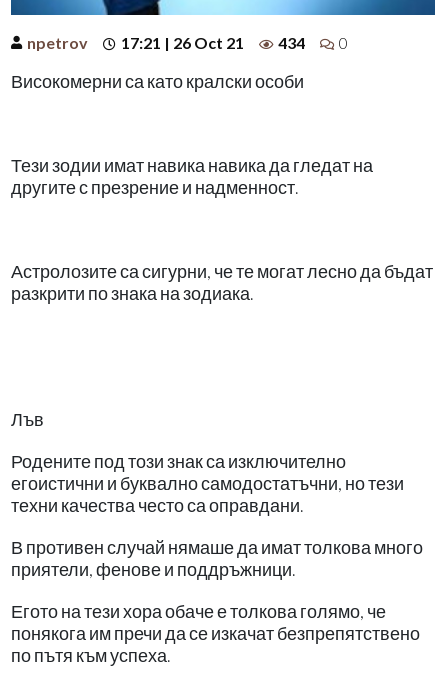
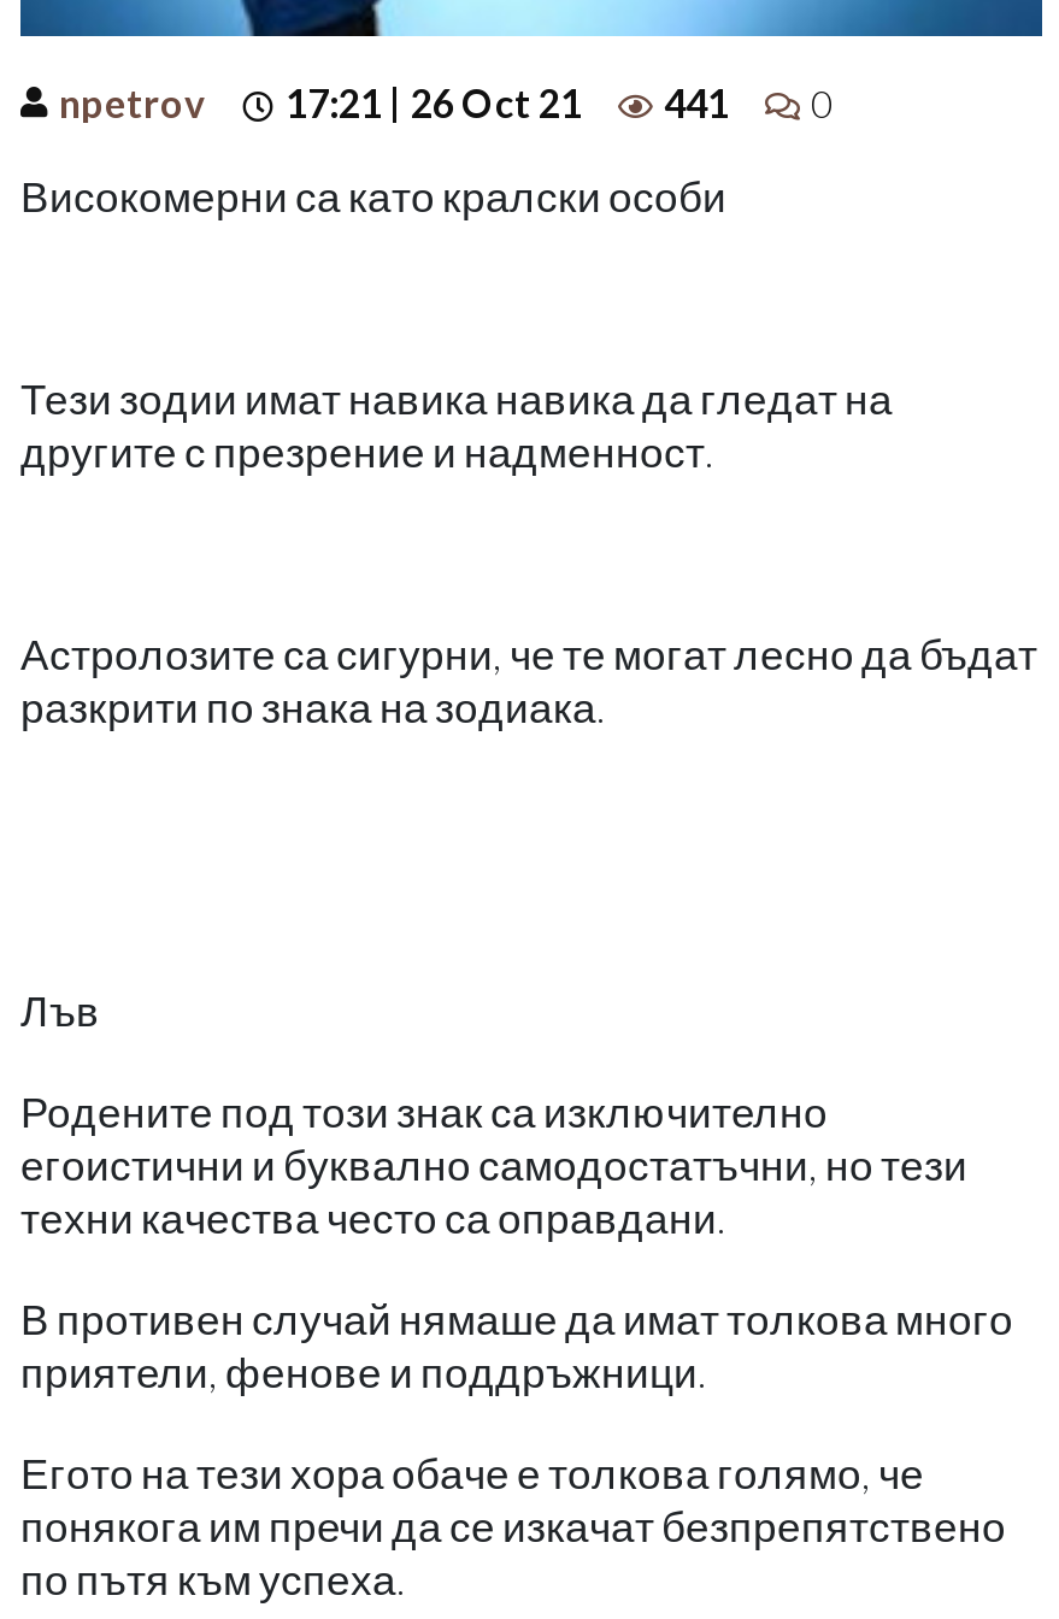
[278,32,305,51] 434 -> [664,78,729,124] 441

